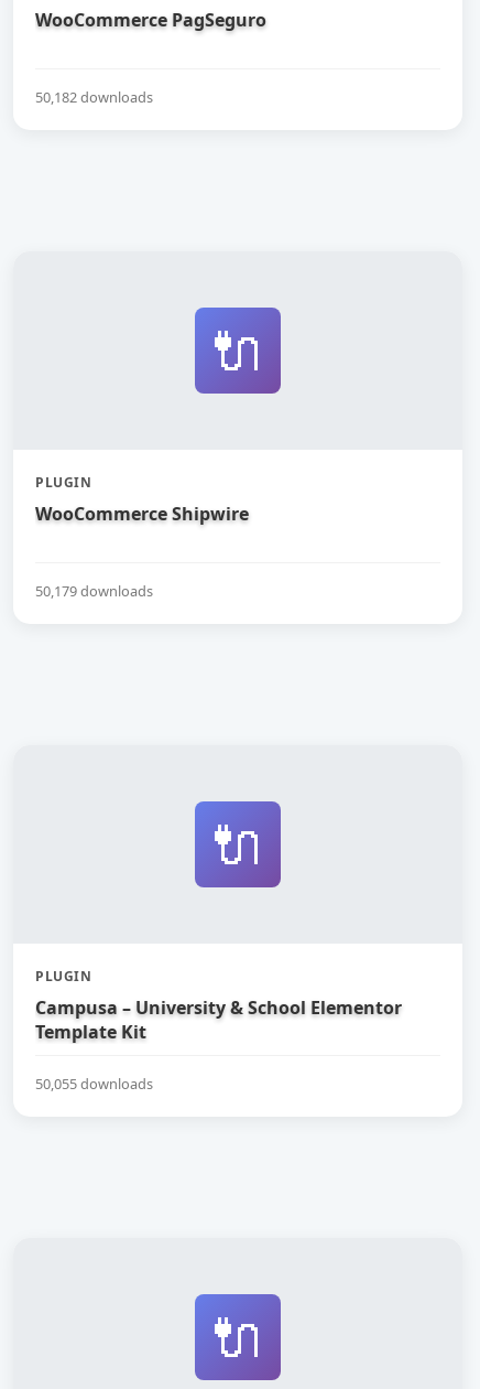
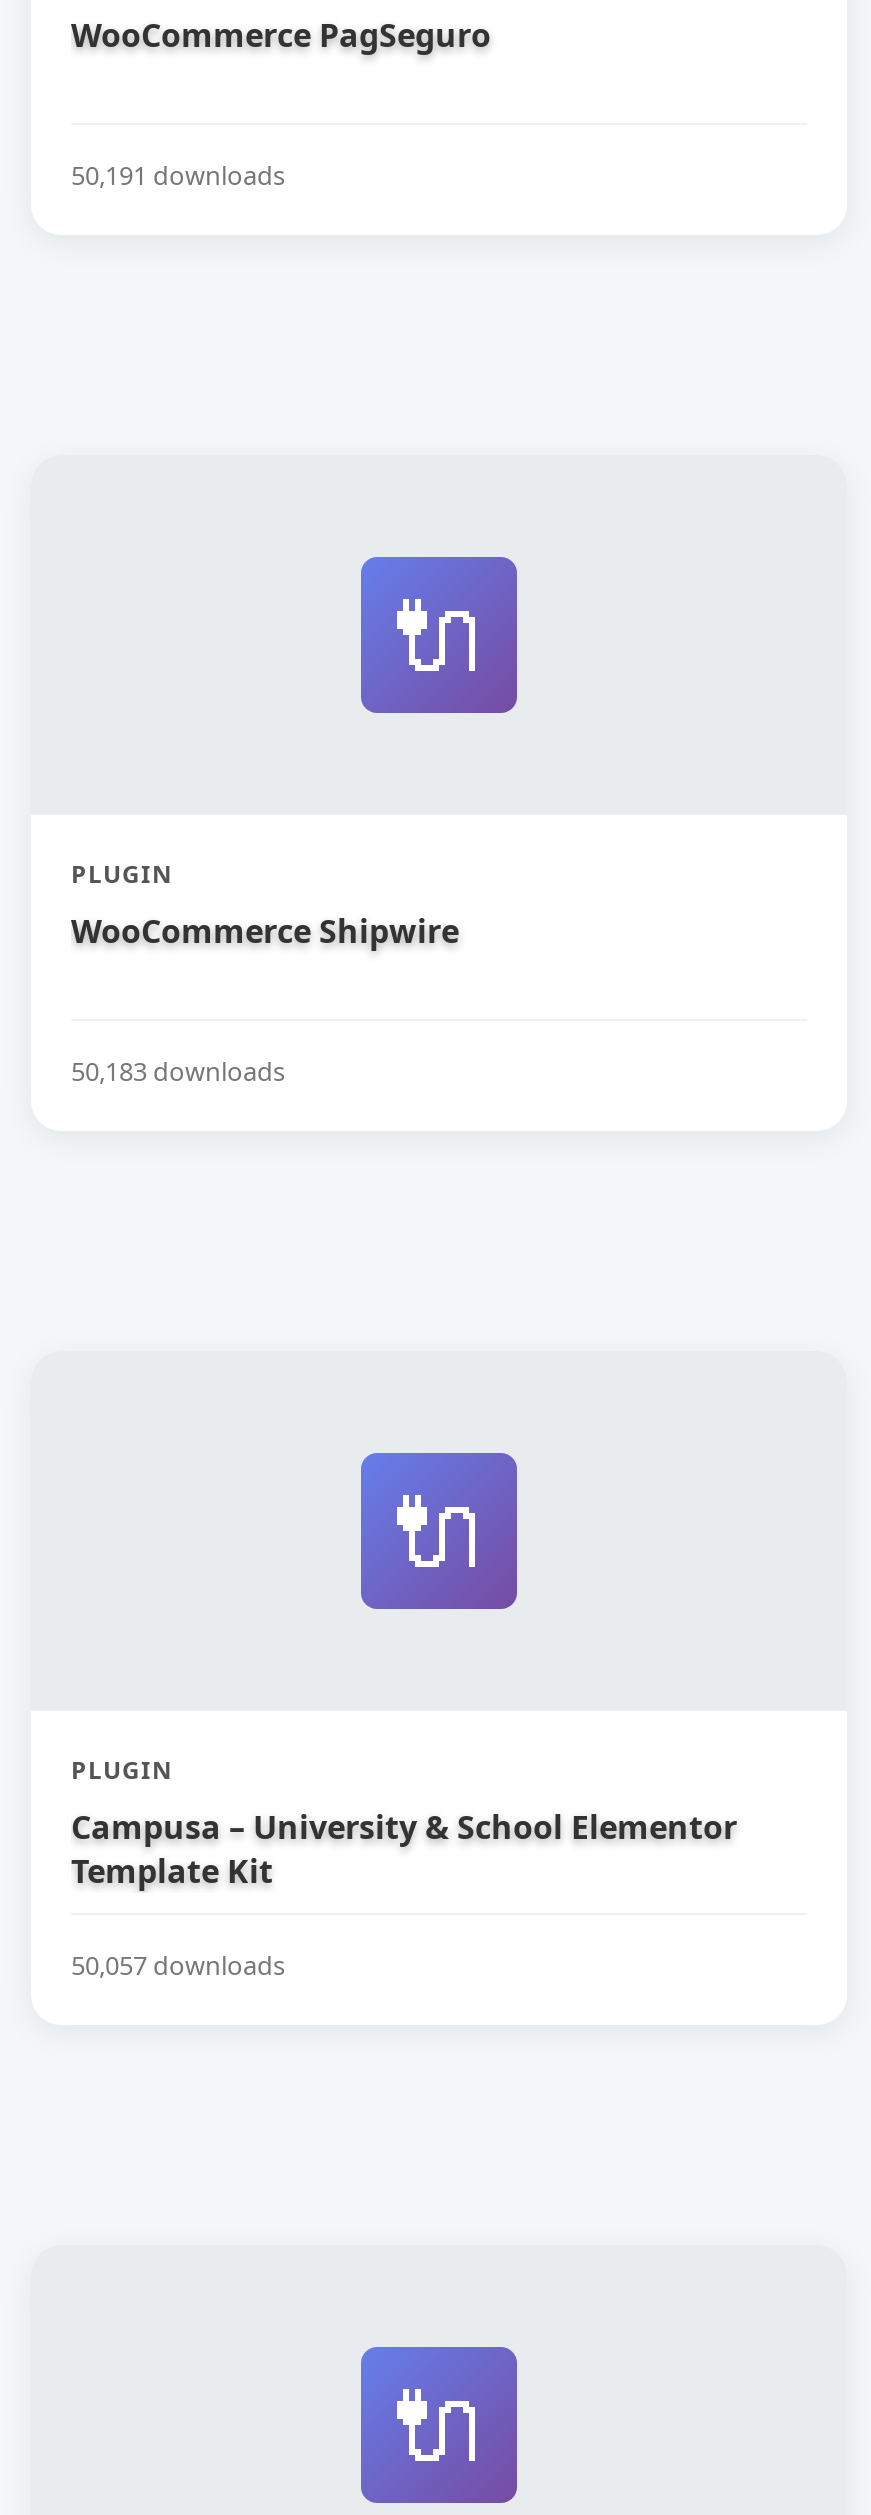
[35,87,153,107] 50,182 downloads -> [71,157,285,193] 50,191 downloads
[35,581,153,600] 50,179 downloads -> [71,1052,285,1088] 50,183 downloads
[35,1074,153,1094] 50,055 downloads -> [71,1948,285,1984] 50,057 downloads

